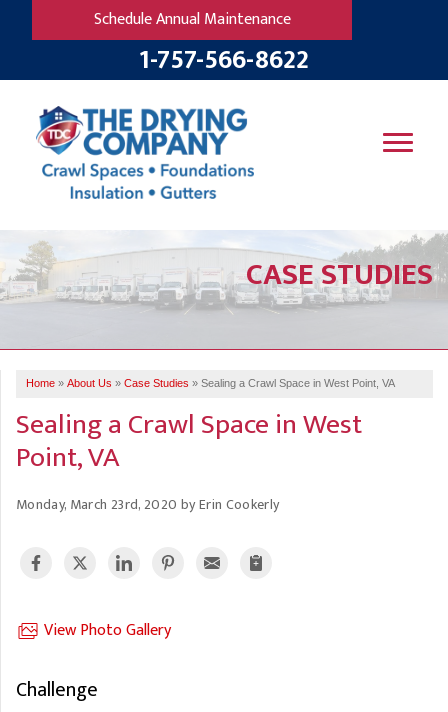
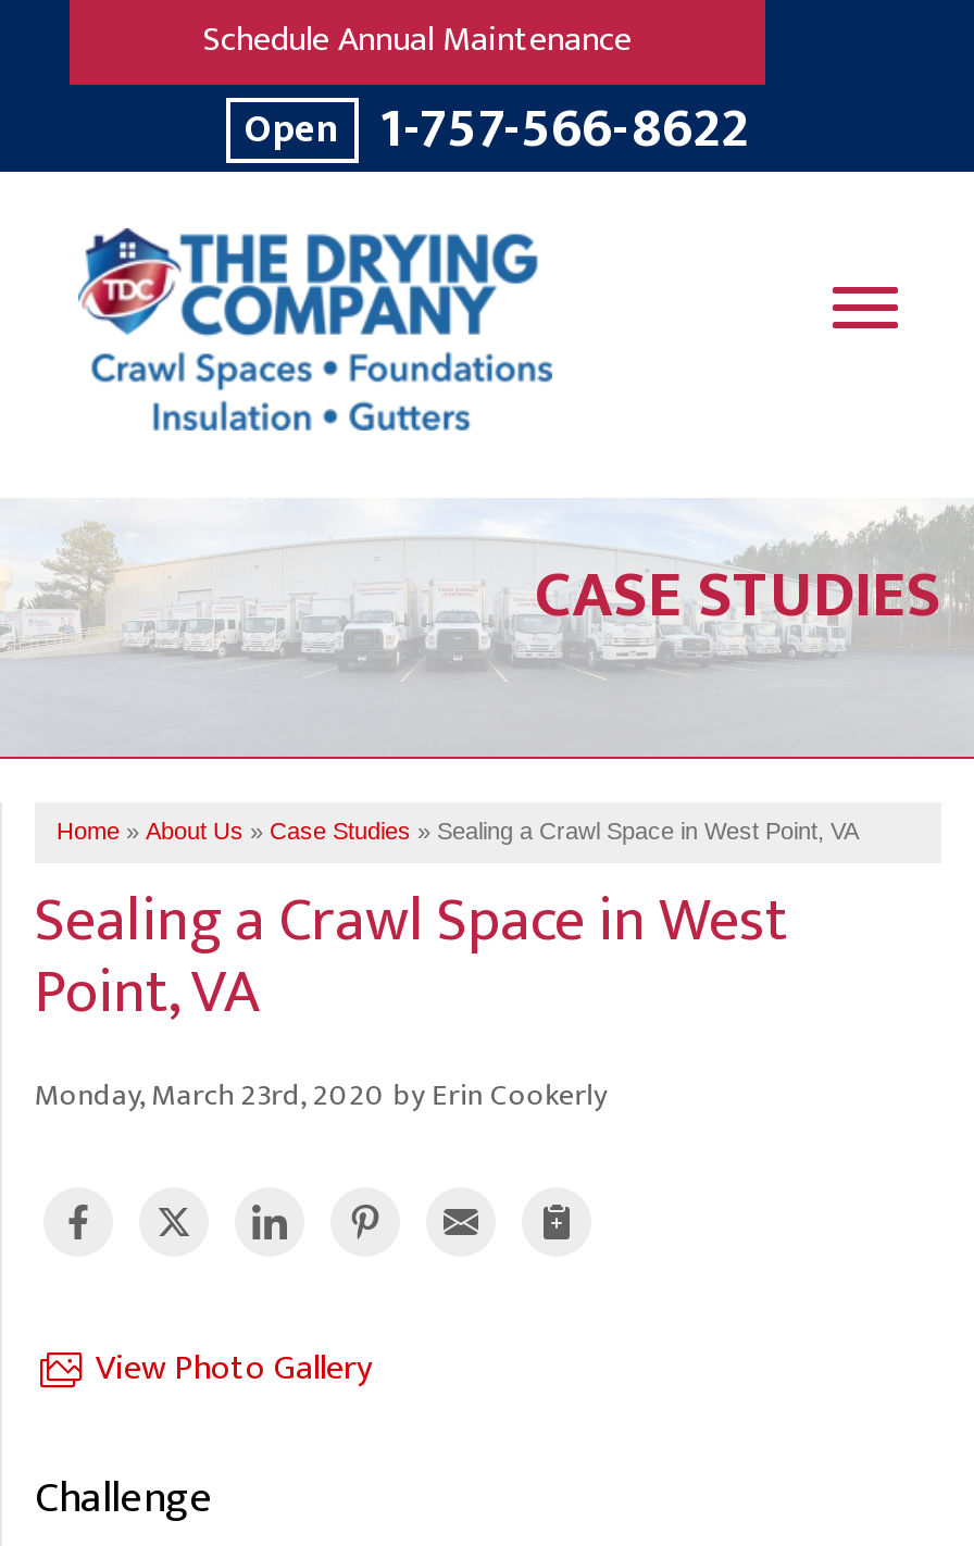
none -> [245,98,338,163] Open

